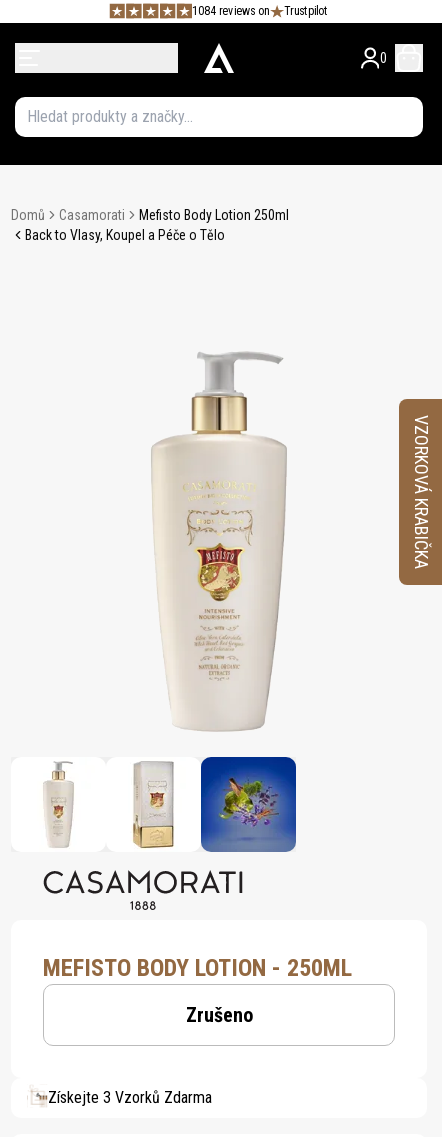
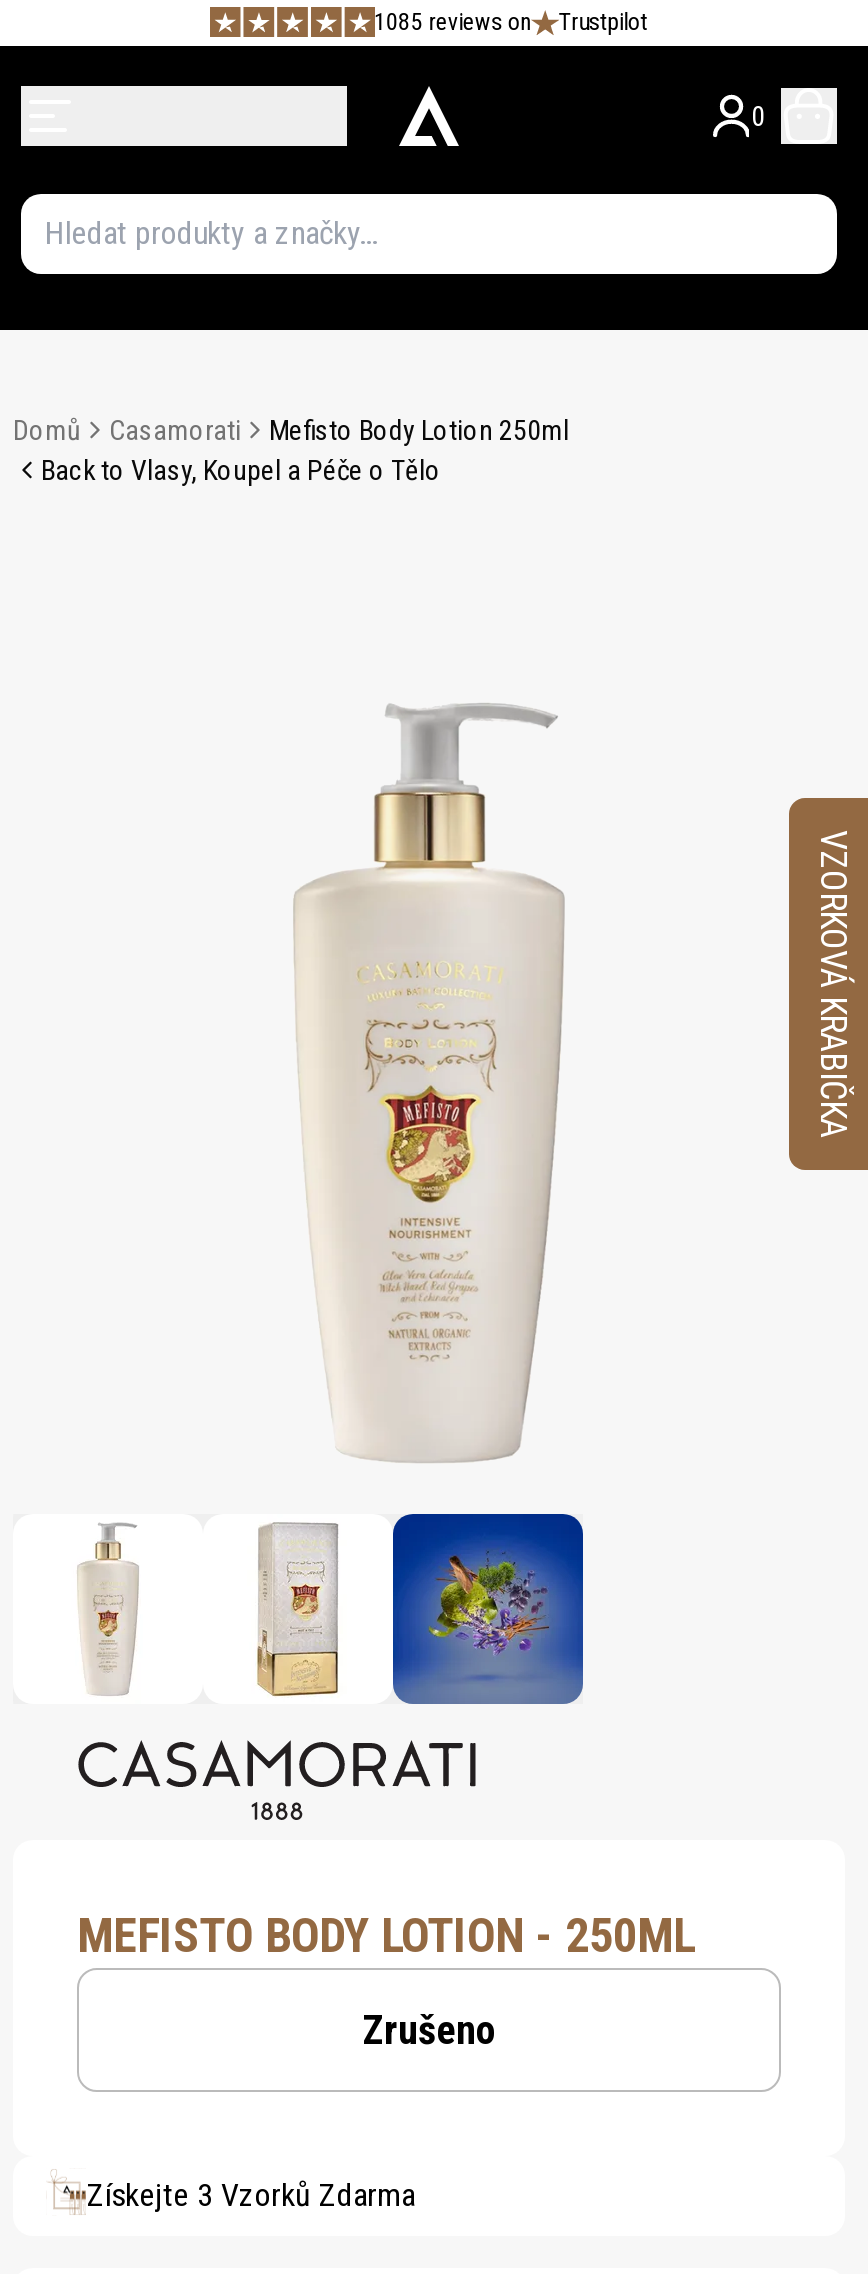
[192,3,328,18] 1084 reviews on Trustpilot -> [374,7,647,36] 1085 reviews on Trustpilot

